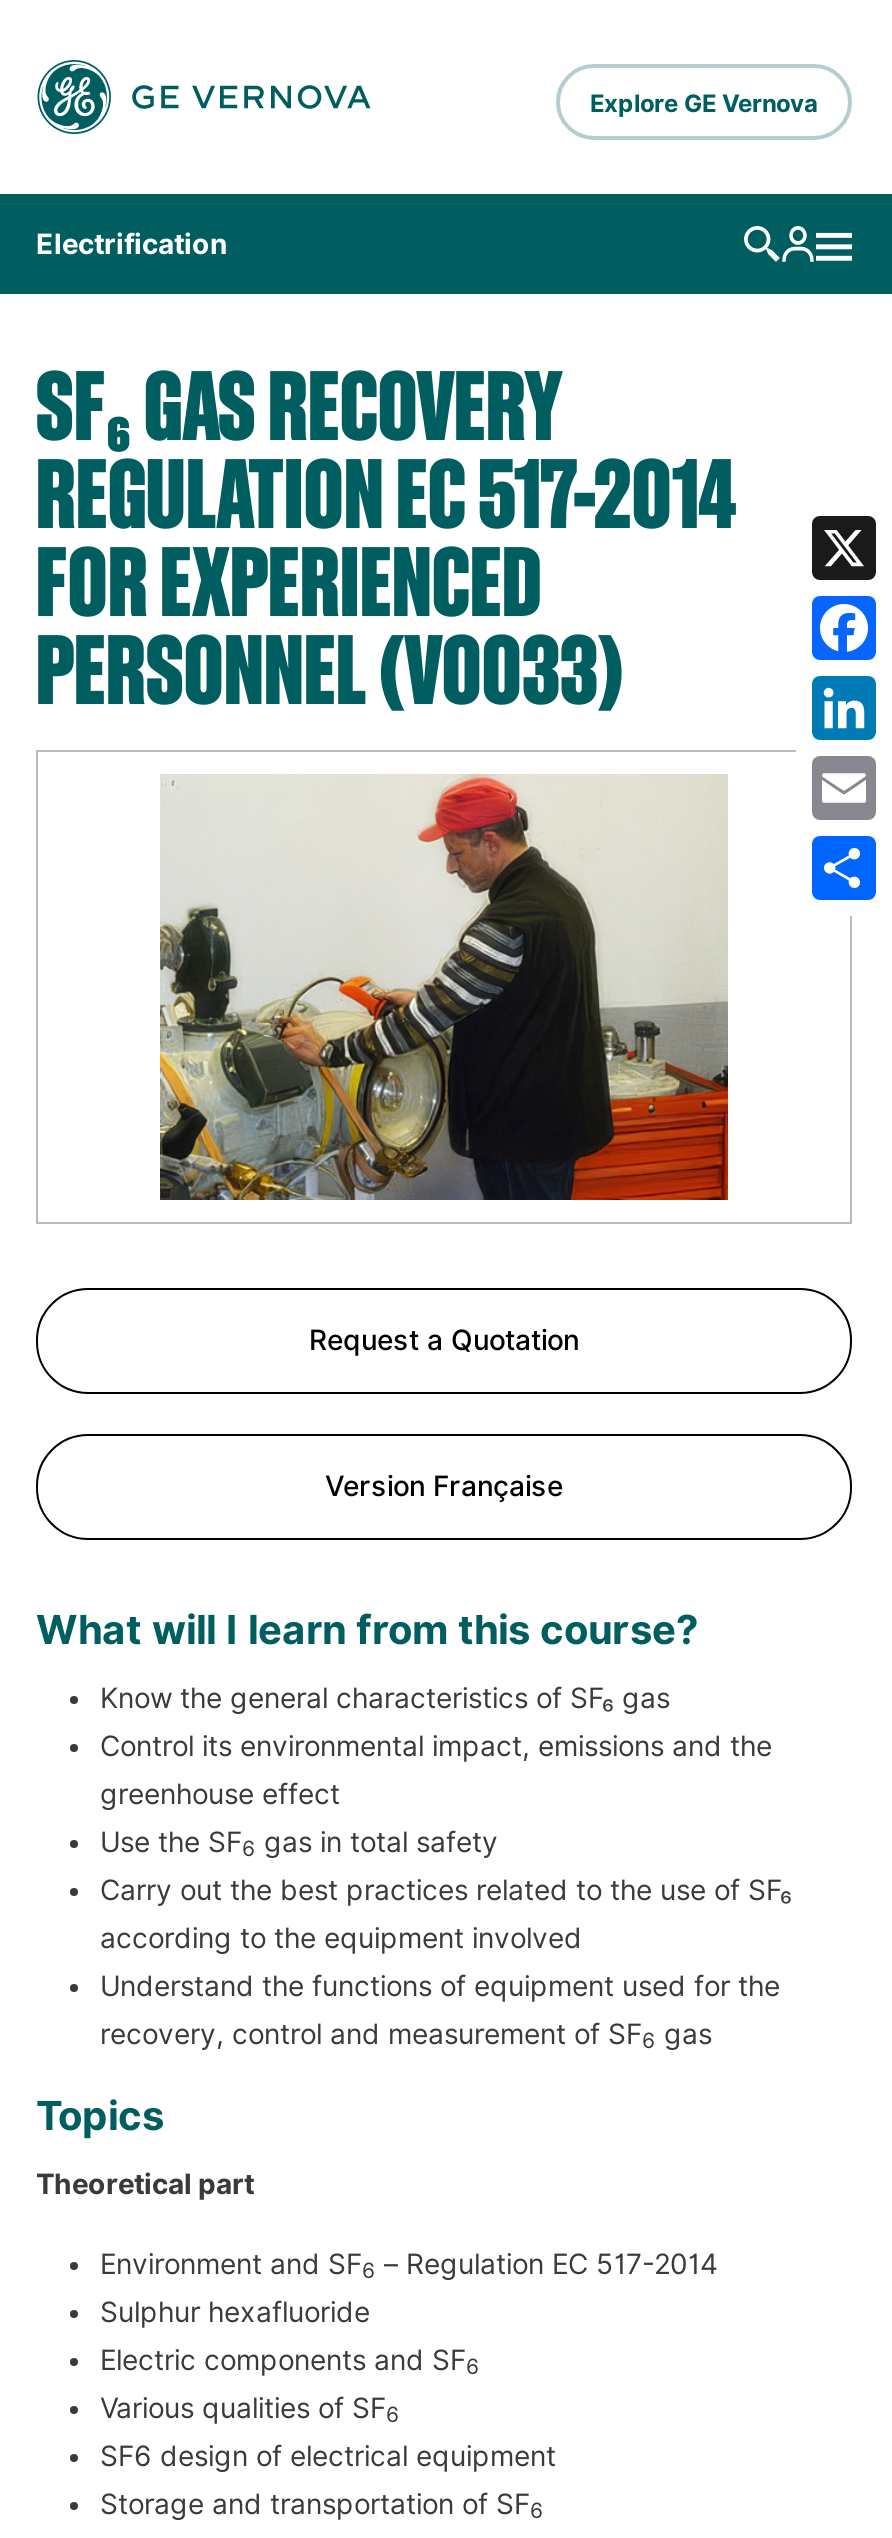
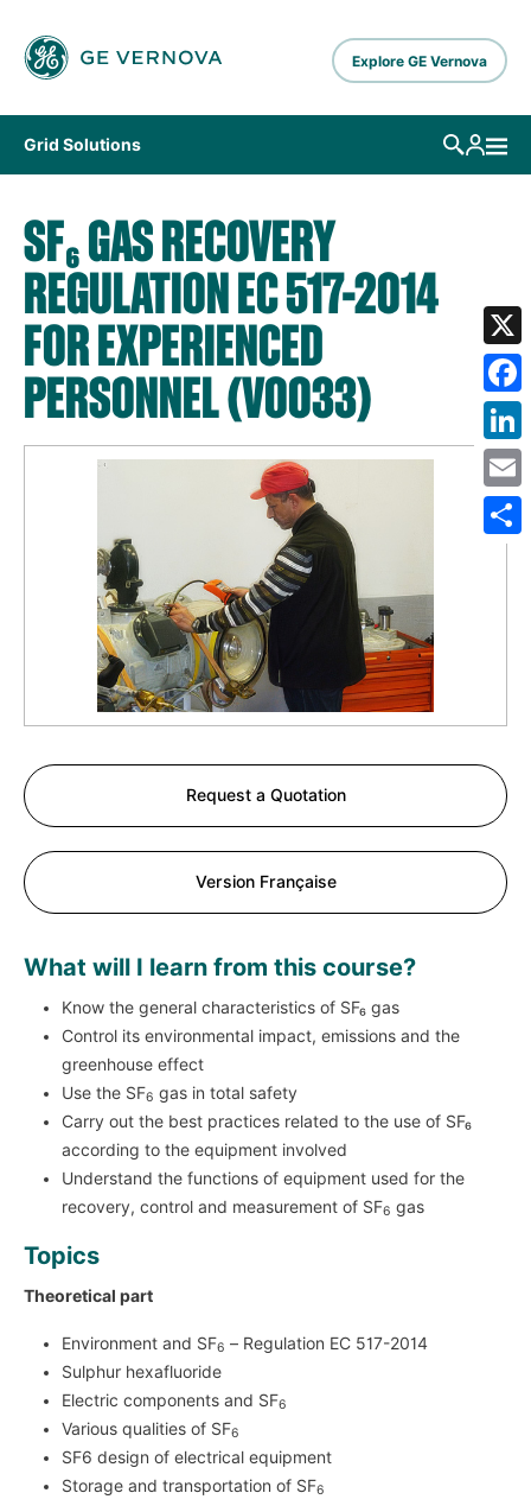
[36,228,228,260] Electrification -> [24,135,141,154] Grid Solutions

